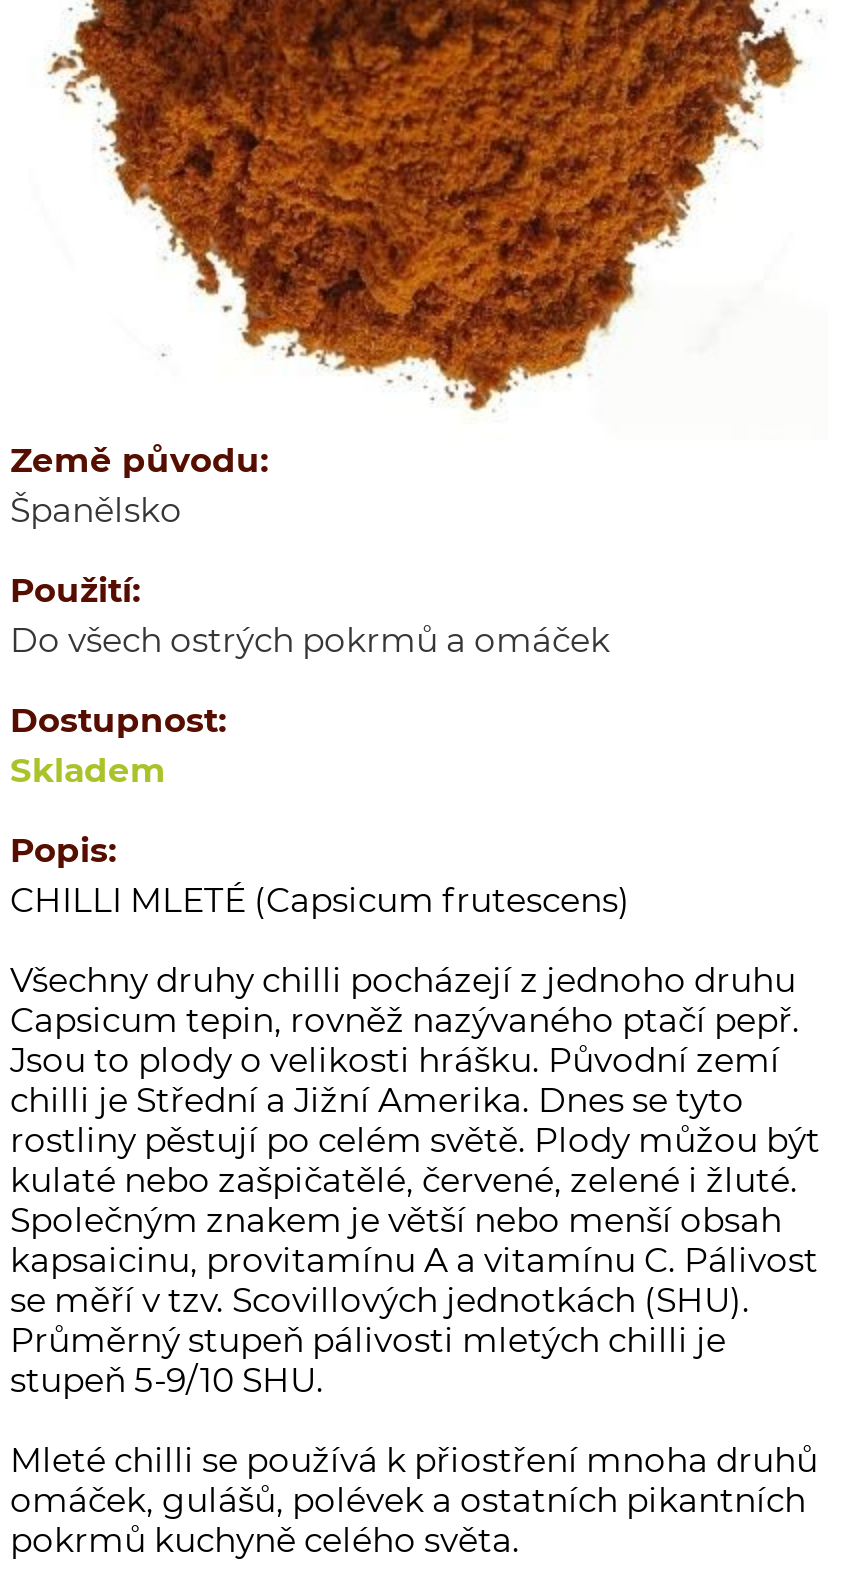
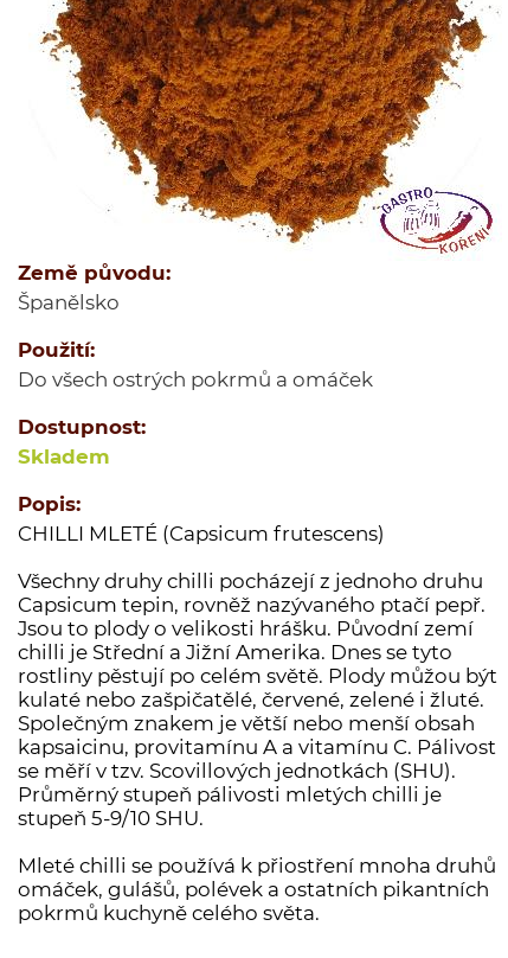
none -> [365,174,494,255] [image]

